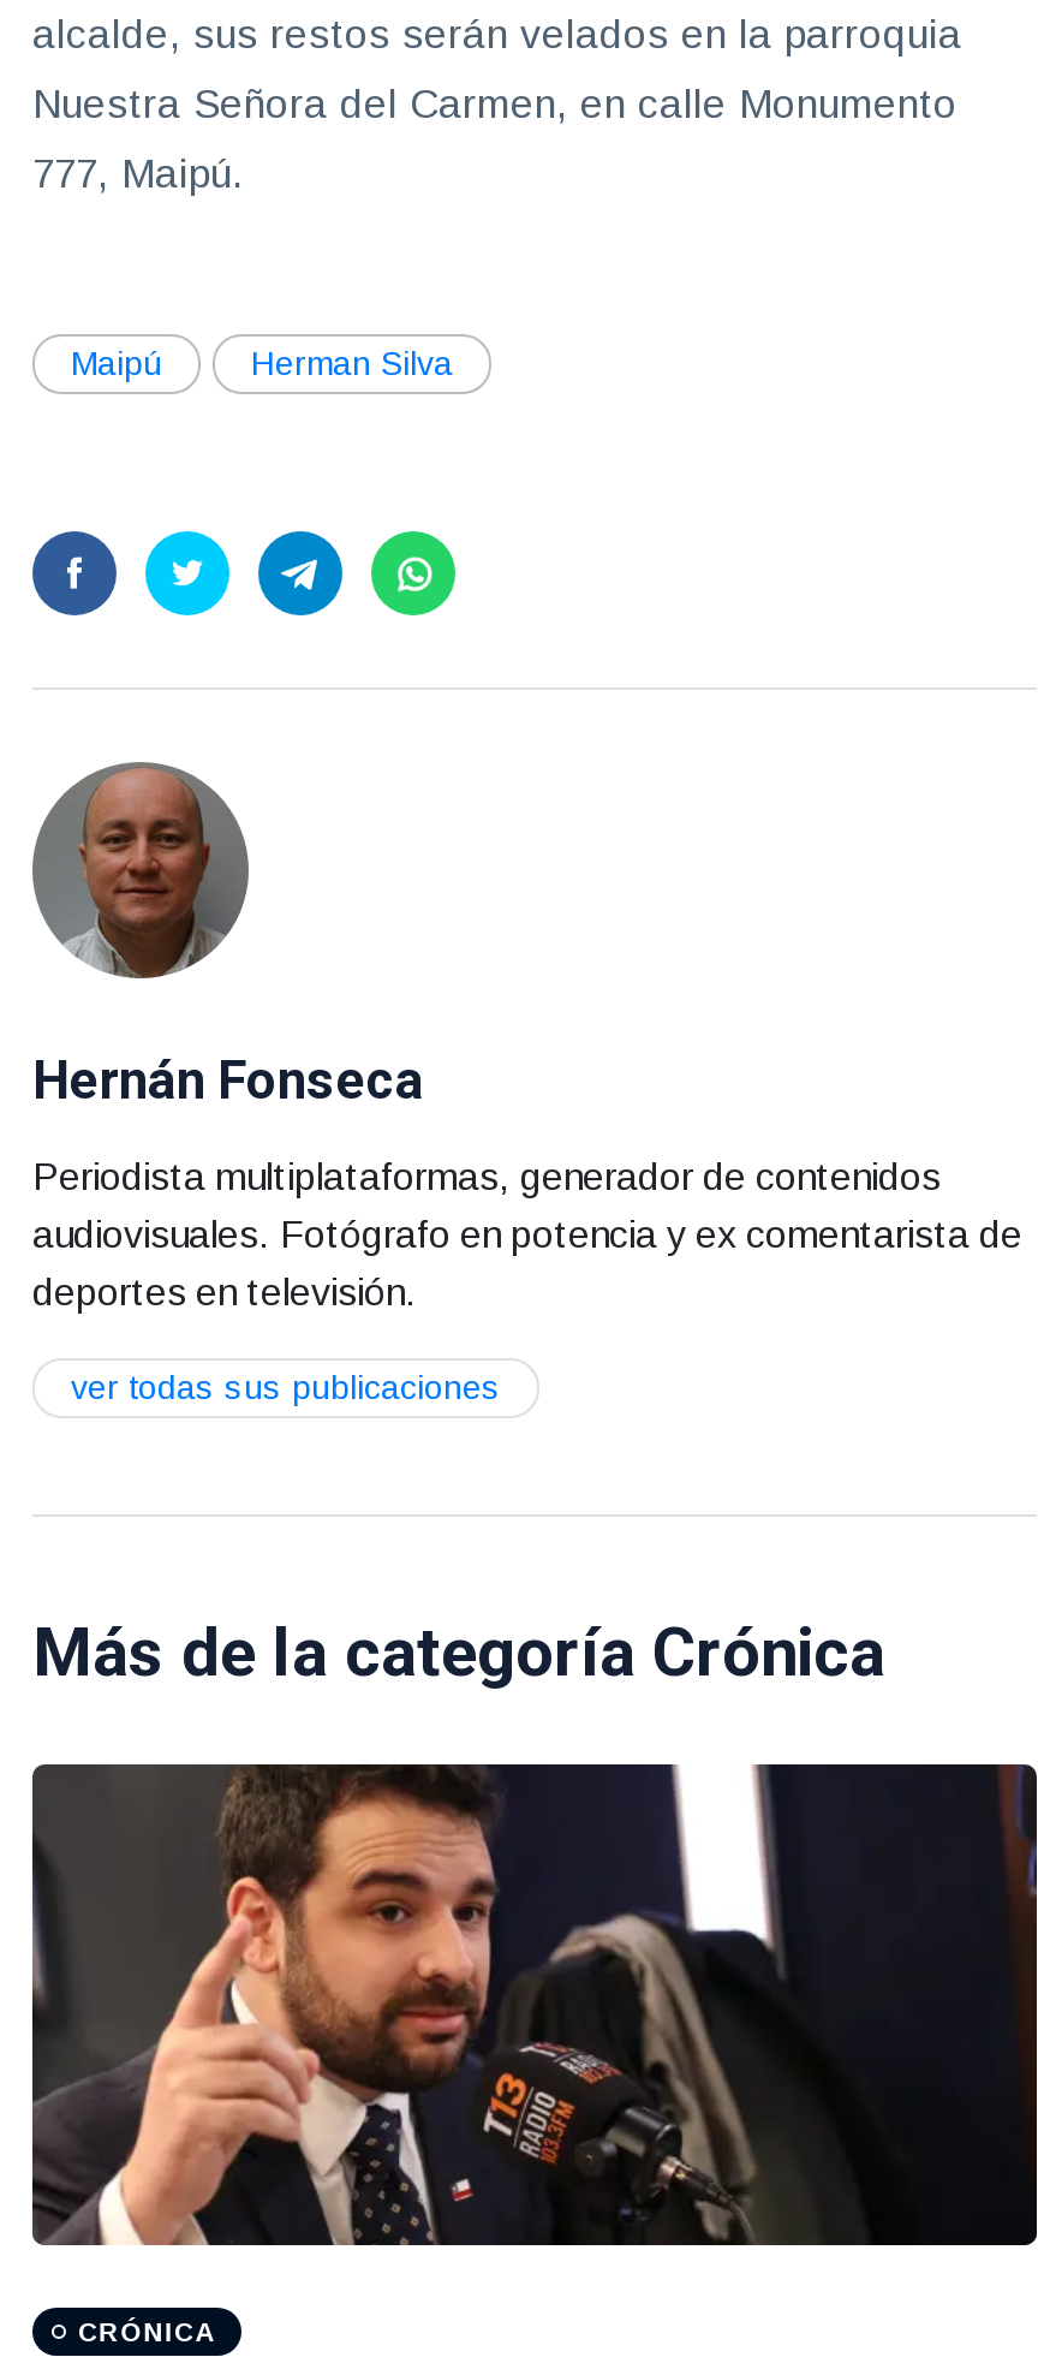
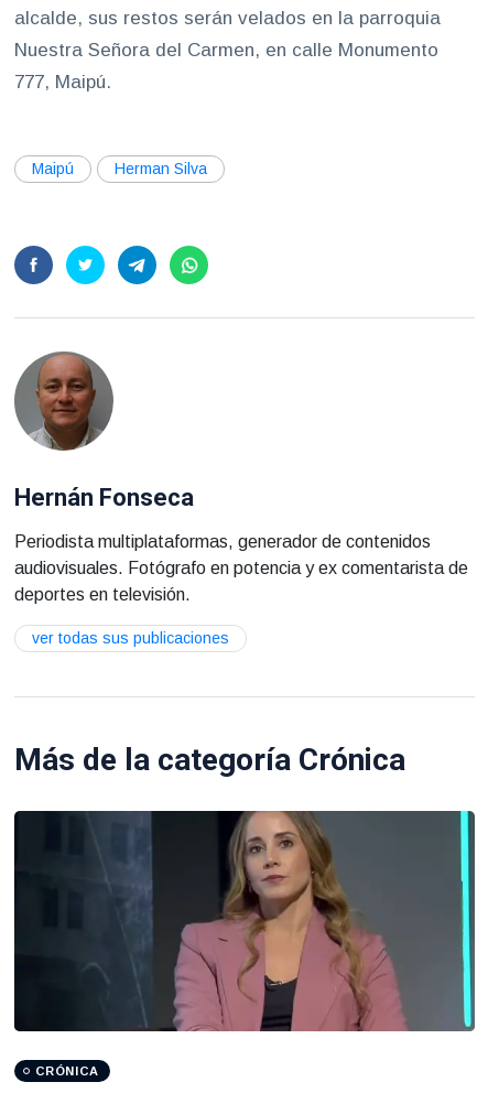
[30,1762,1039,2248] [image] -> [13,810,476,1032] [image]

